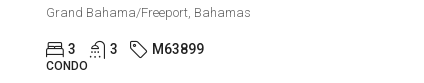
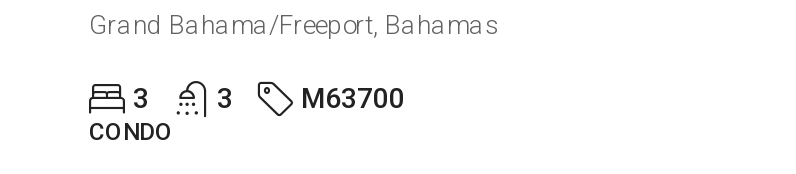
[152,41,204,57] M63899 -> [301,81,405,113] M63700

